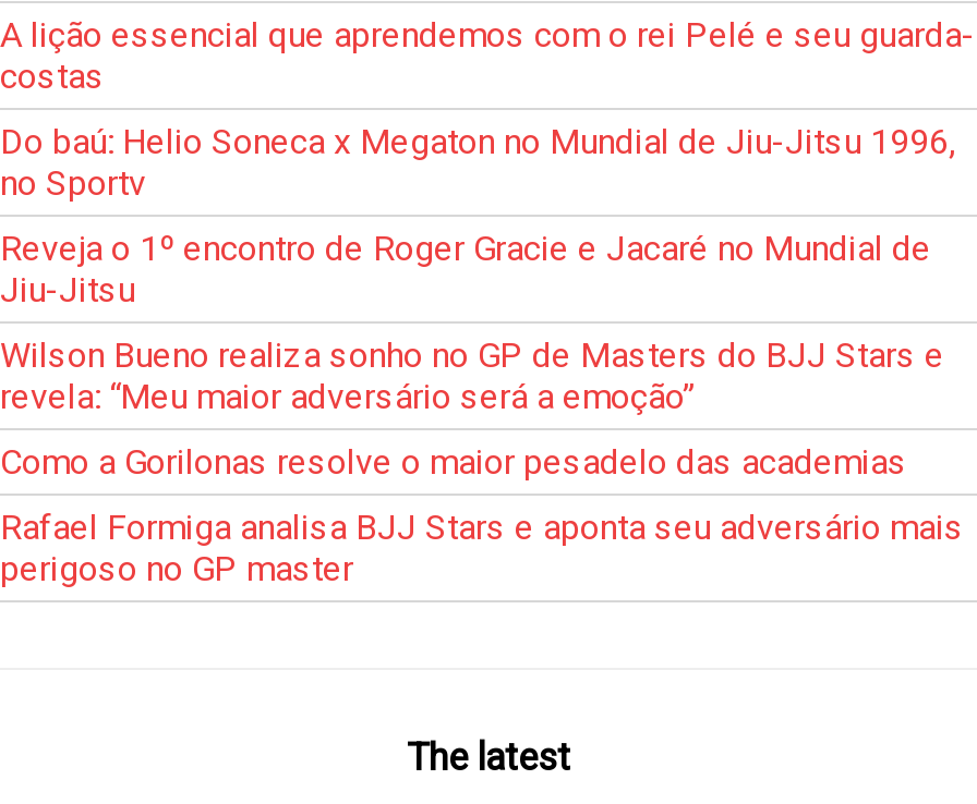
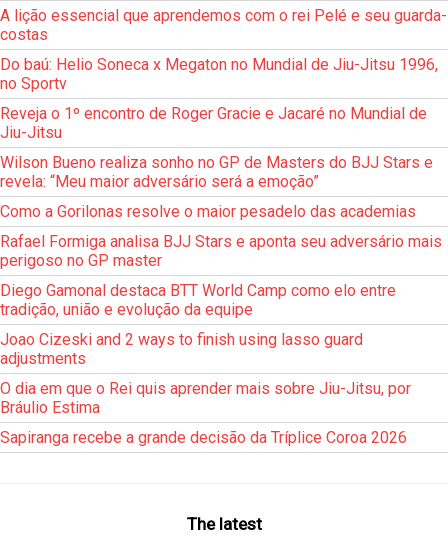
none -> [0,281,411,447] Diego Gamonal destaca BTT World Camp como elo entre | tradição, união e evolução da equipe | Joao Cizeski and 2 ways to finish using lasso guard | adjustments | O dia em que o Rei quis aprender mais sobre Jiu-Jitsu, por | Bráulio Estima | Sapiranga recebe a grande decisão da Tríplice Coroa 2026

